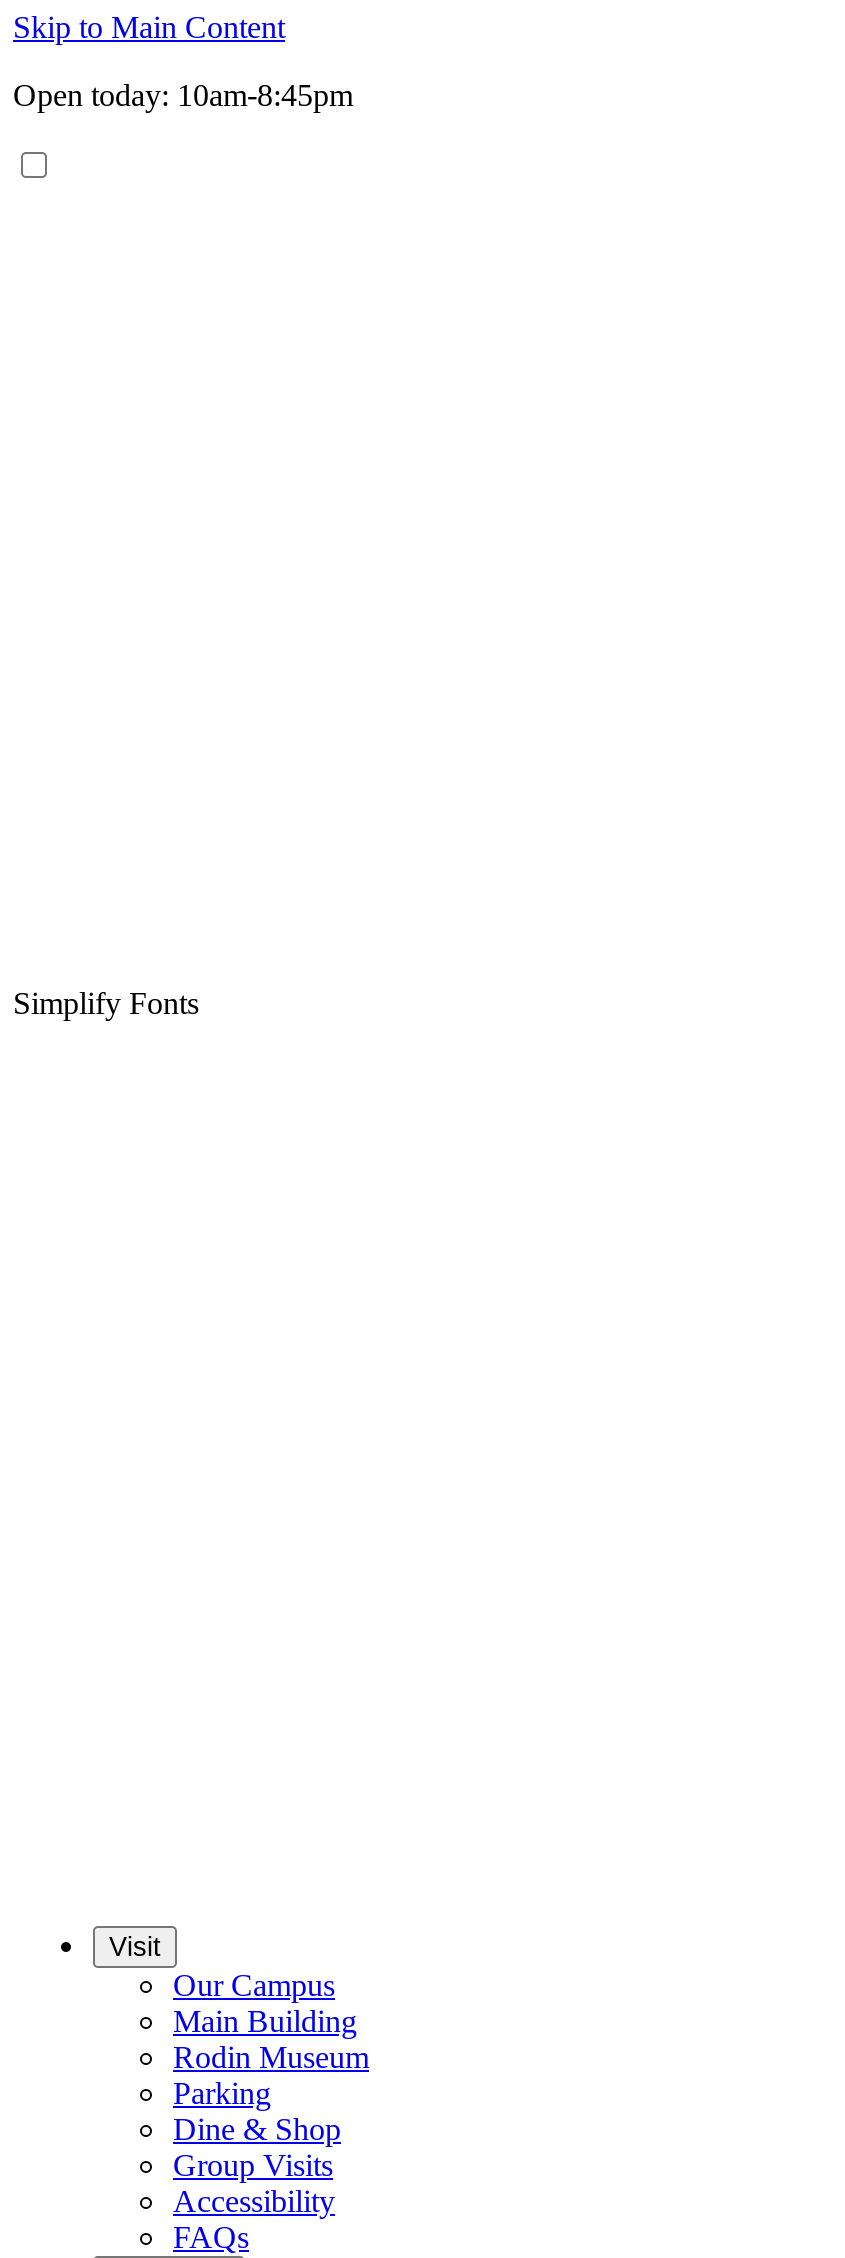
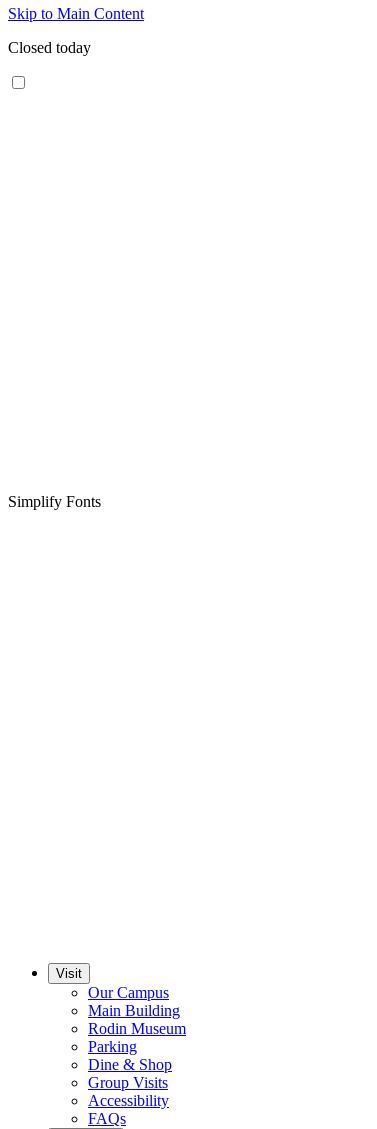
[13,78,353,112] Open today: 10am-8:45pm -> [8,39,91,56] Closed today

